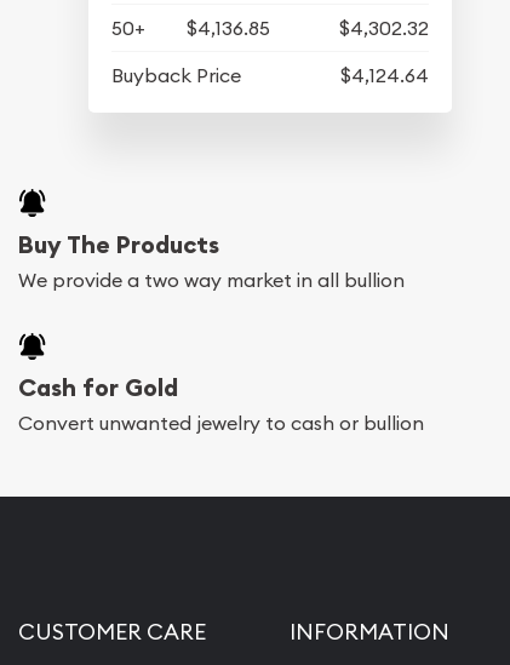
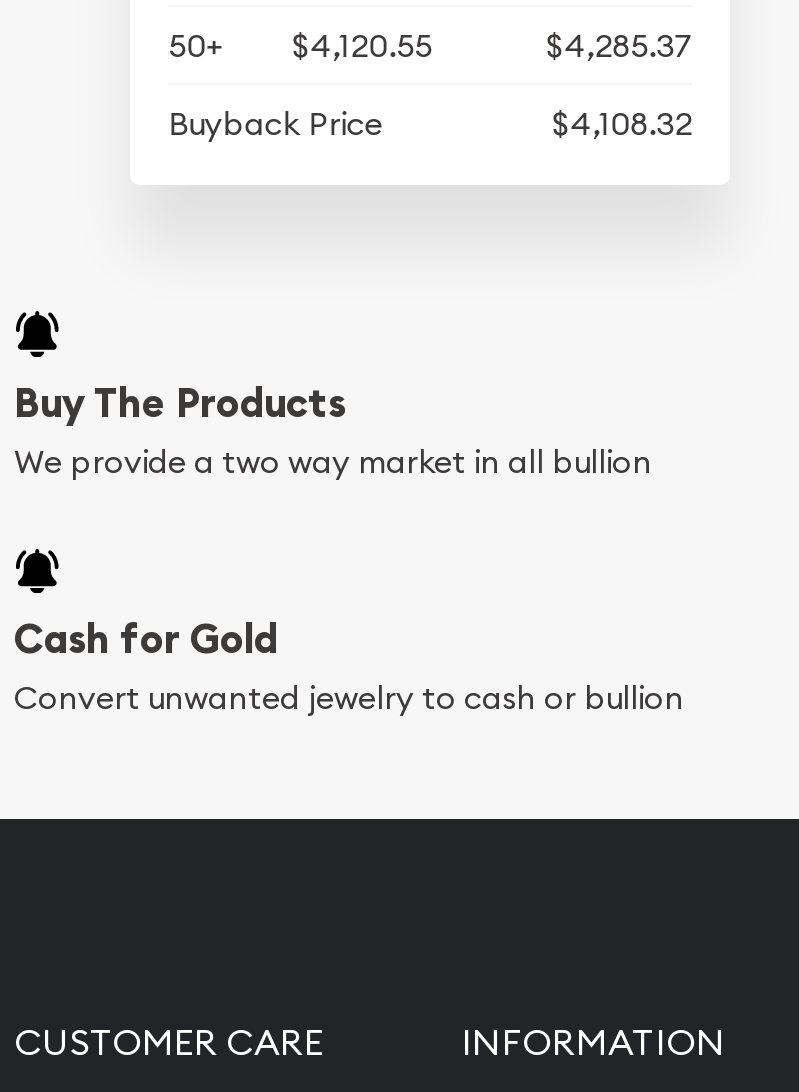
[112,15,270,39] 50+ $4,136.85 -> [168,24,432,64] 50+ $4,120.55
[339,15,429,39] $4,302.32 -> [546,24,692,64] $4,285.37
[341,62,429,87] $4,124.64 -> [552,102,692,142] $4,108.32

